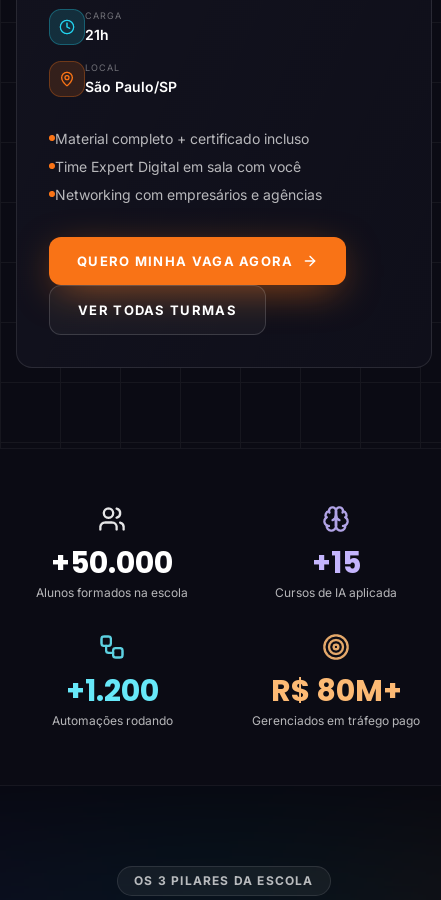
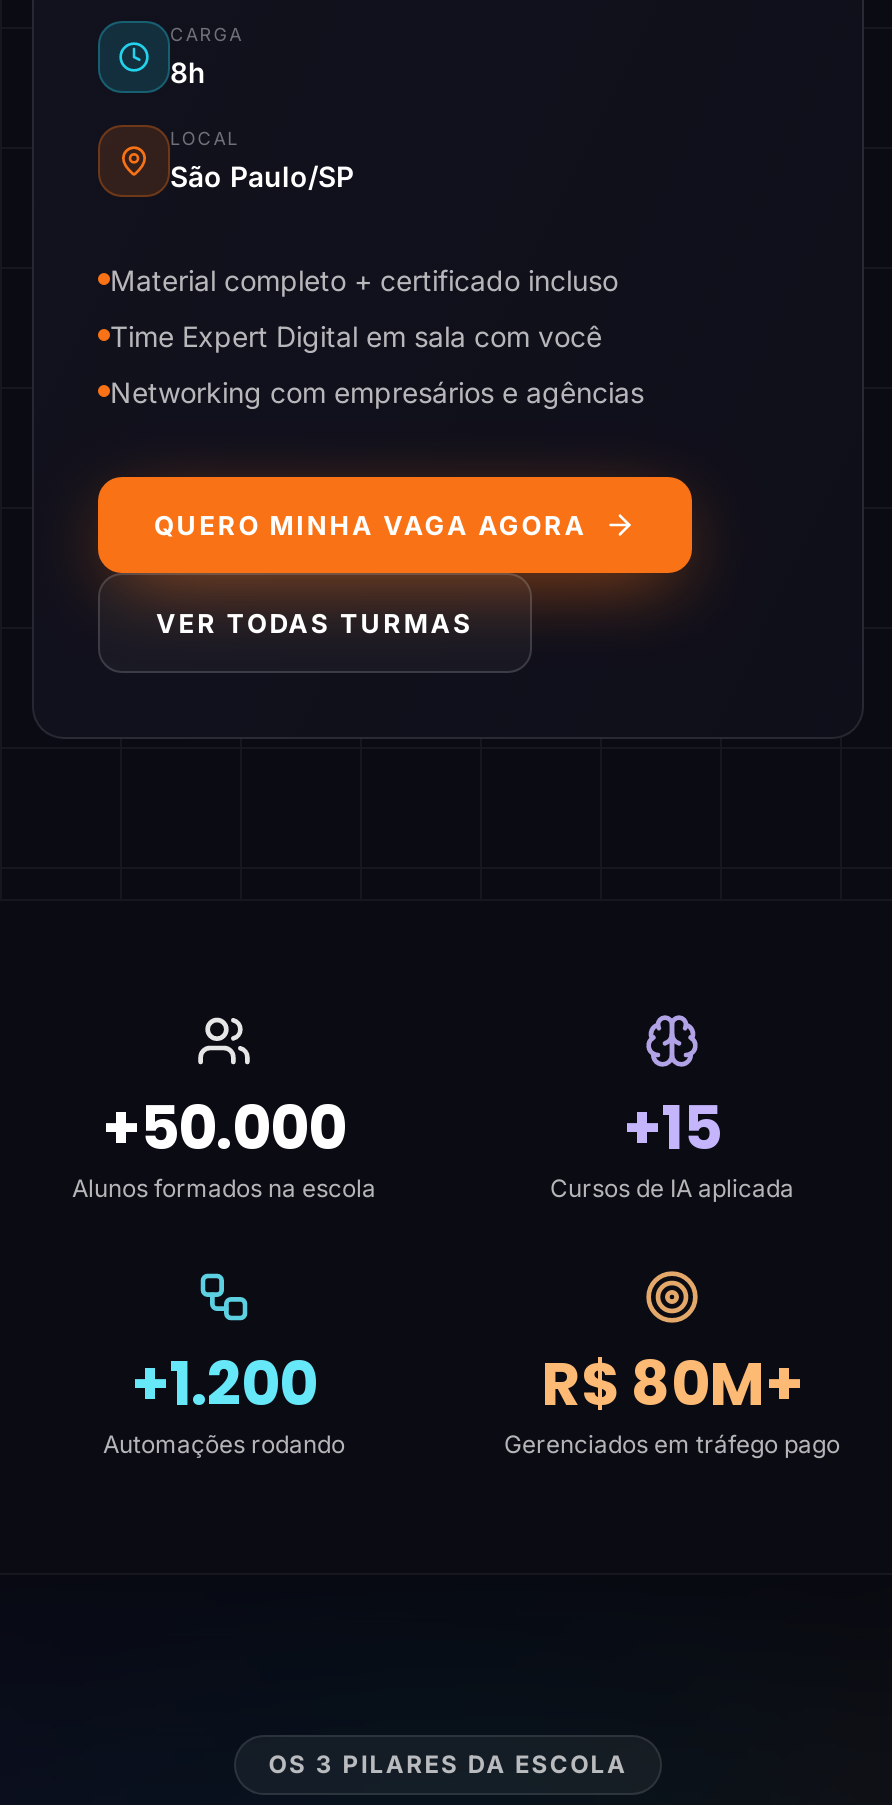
[85,25,109,42] 21h -> [170,54,206,88] 8h

